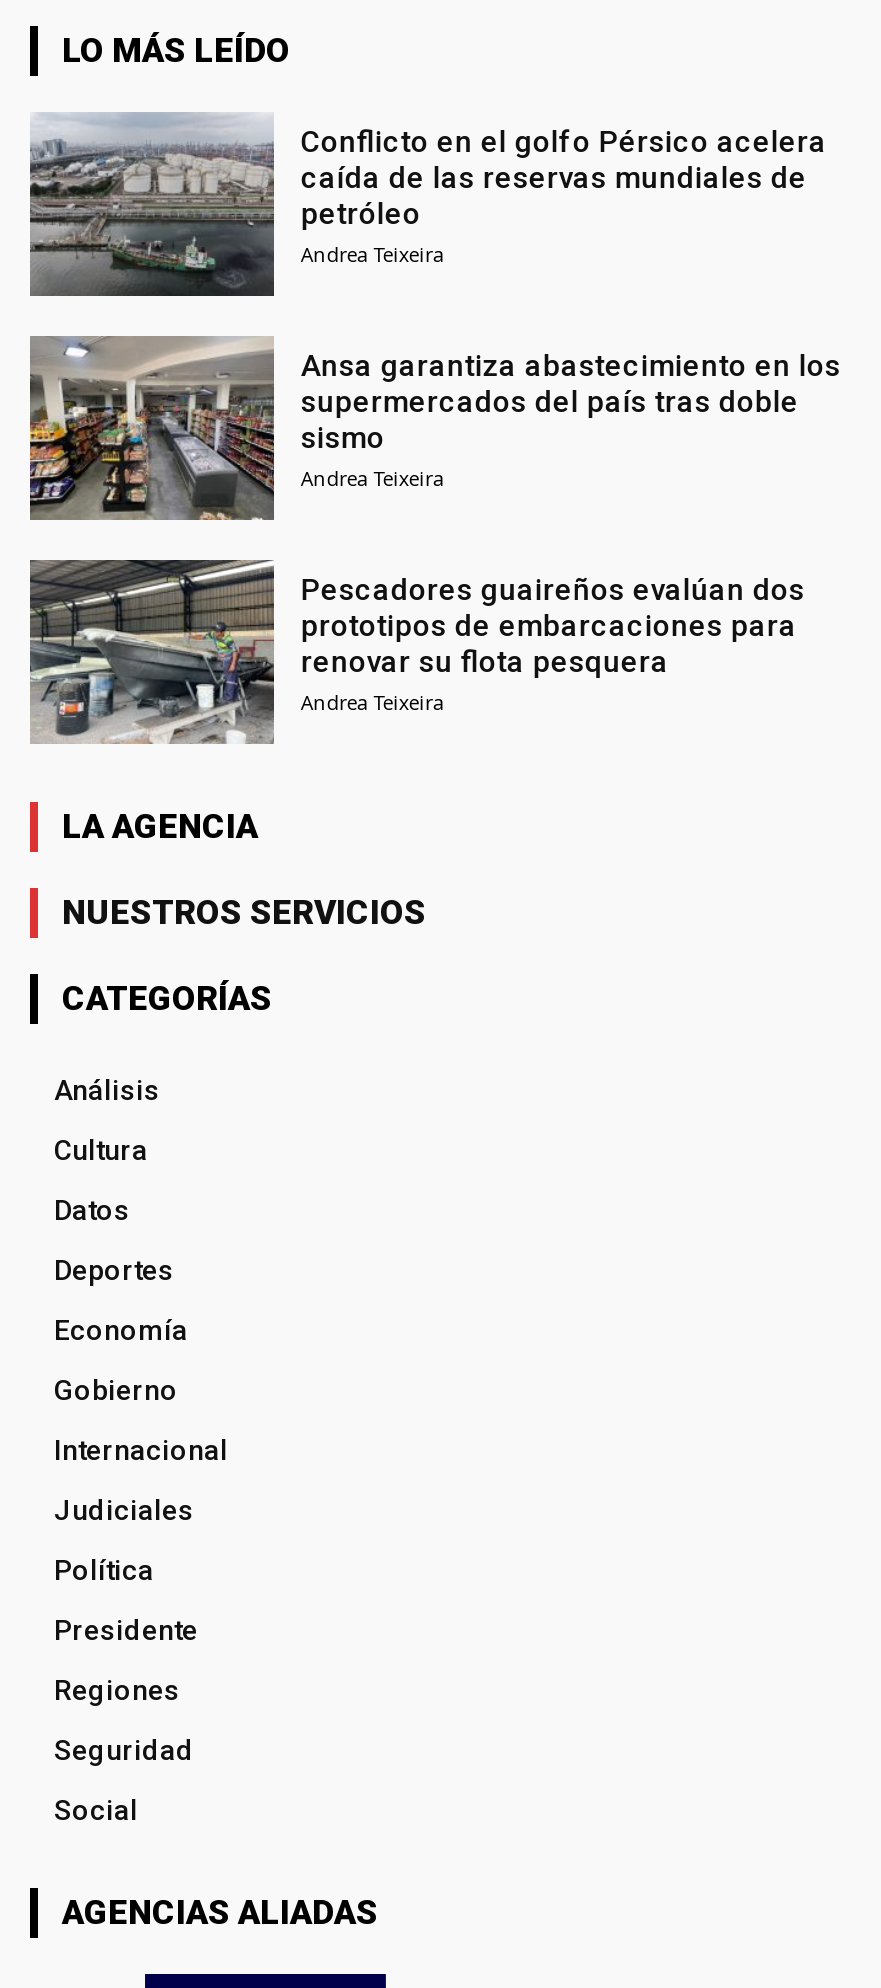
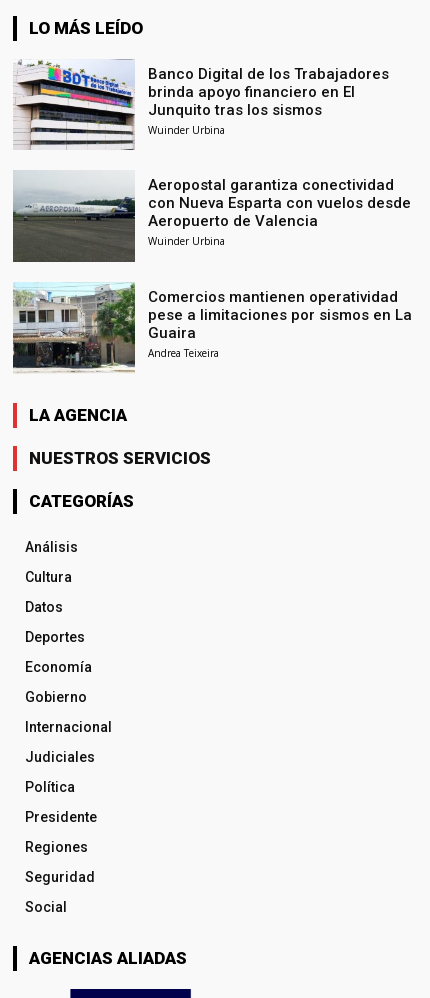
[28,111,827,299] [image] | Conflicto en el golfo Pérsico acelera | caída de las reservas mundiales de | petróleo | Andrea Teixeira -> [13,59,389,151] [image] | Banco Digital de los Trabajadores | brinda apoyo financiero en El | Junquito tras los sismos | Wuinder Urbina
[28,335,841,521] [image] | Ansa garantiza abastecimiento en los | supermercados del país tras doble | sismo | Andrea Teixeira -> [12,171,411,262] [image] | Aeropostal garantiza conectividad | con Nueva Esparta con vuelos desde | Aeropuerto de Valencia | Wuinder Urbina
[28,557,805,745] [image] | Pescadores guaireños evalúan dos | prototipos de embarcaciones para | renovar su flota pesquera -> [13,282,412,374] [image] | Comercios mantienen operatividad | pese a limitaciones por sismos en La | Guaira

